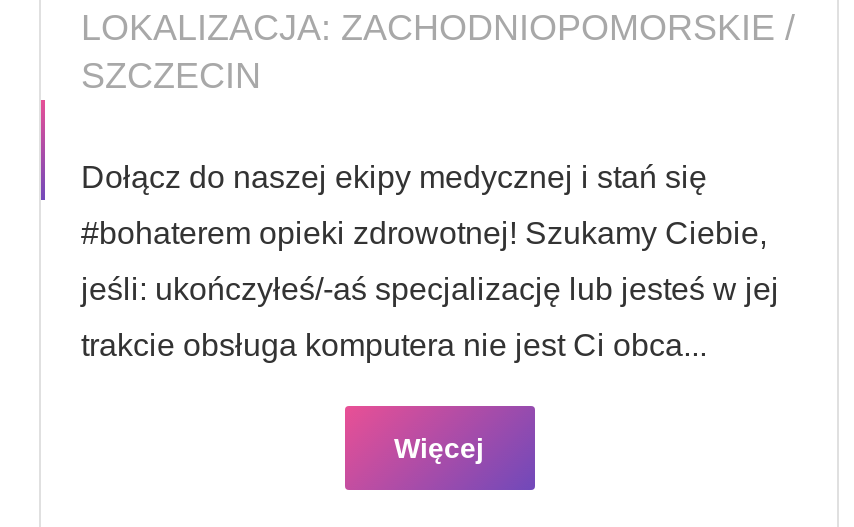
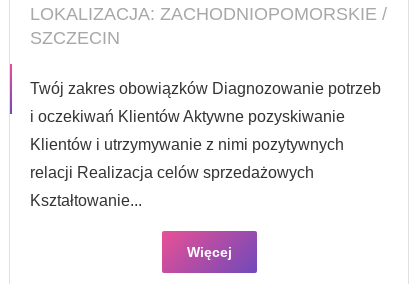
[81,160,779,362] Dołącz do naszej ekipy medycznej i stań się | #bohaterem opieki zdrowotnej! Szukamy Ciebie, | jeśli: ukończyłeś/-aś specjalizację lub jesteś w jej | trakcie obsługa komputera nie jest Ci obca... -> [30,80,381,209] Twój zakres obowiązków Diagnozowanie potrzeb | i oczekiwań Klientów Aktywne pozyskiwanie | Klientów i utrzymywanie z nimi pozytywnych | relacji Realizacja celów sprzedażowych | Kształtowanie...

